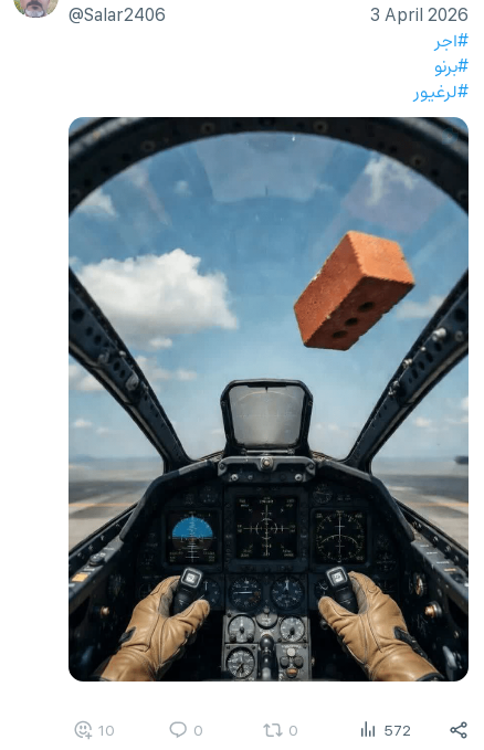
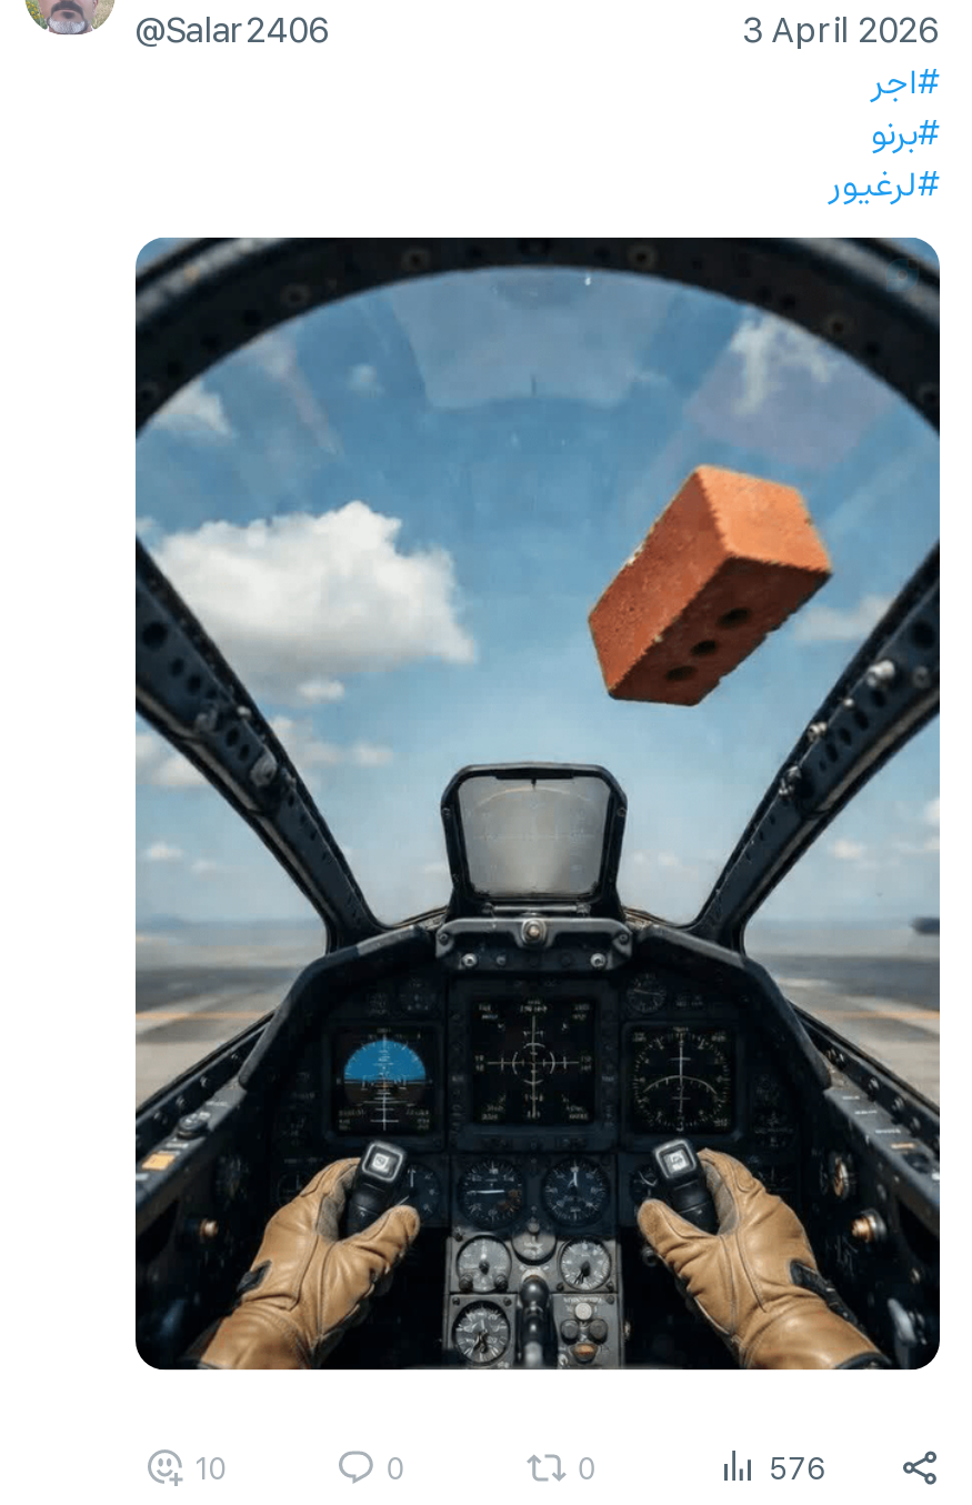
[383,719,411,740] 572 -> [768,1445,826,1487] 576

